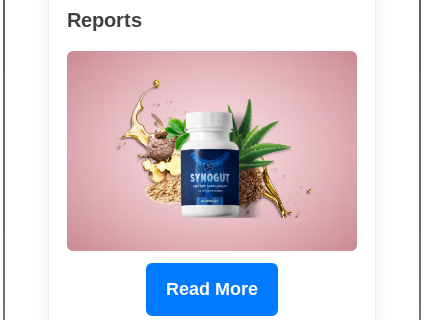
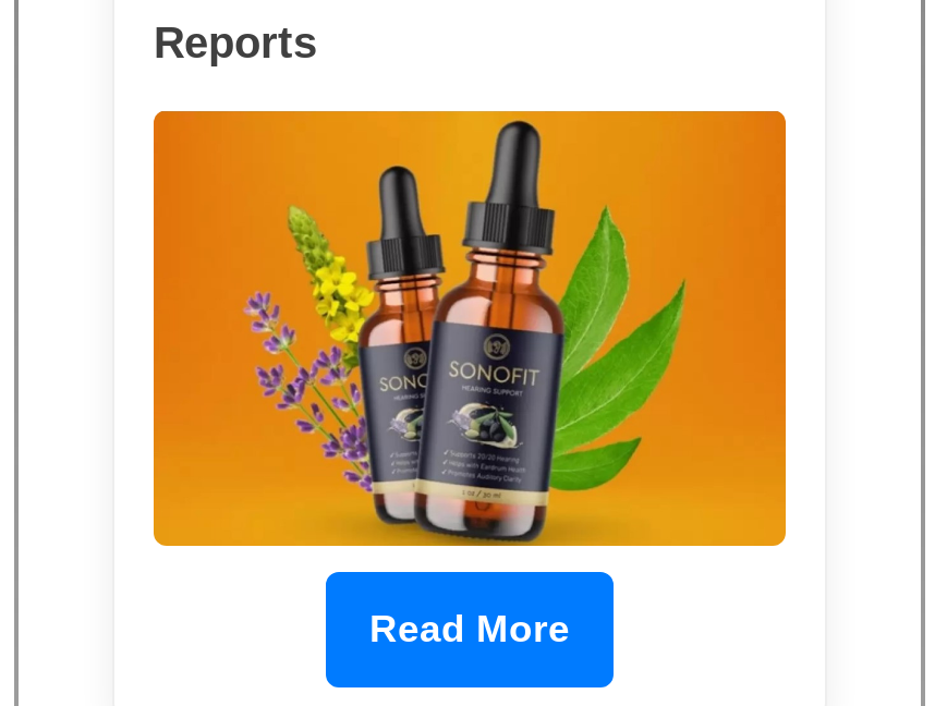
[67,51,357,251] [image] -> [151,109,788,547] [image]

